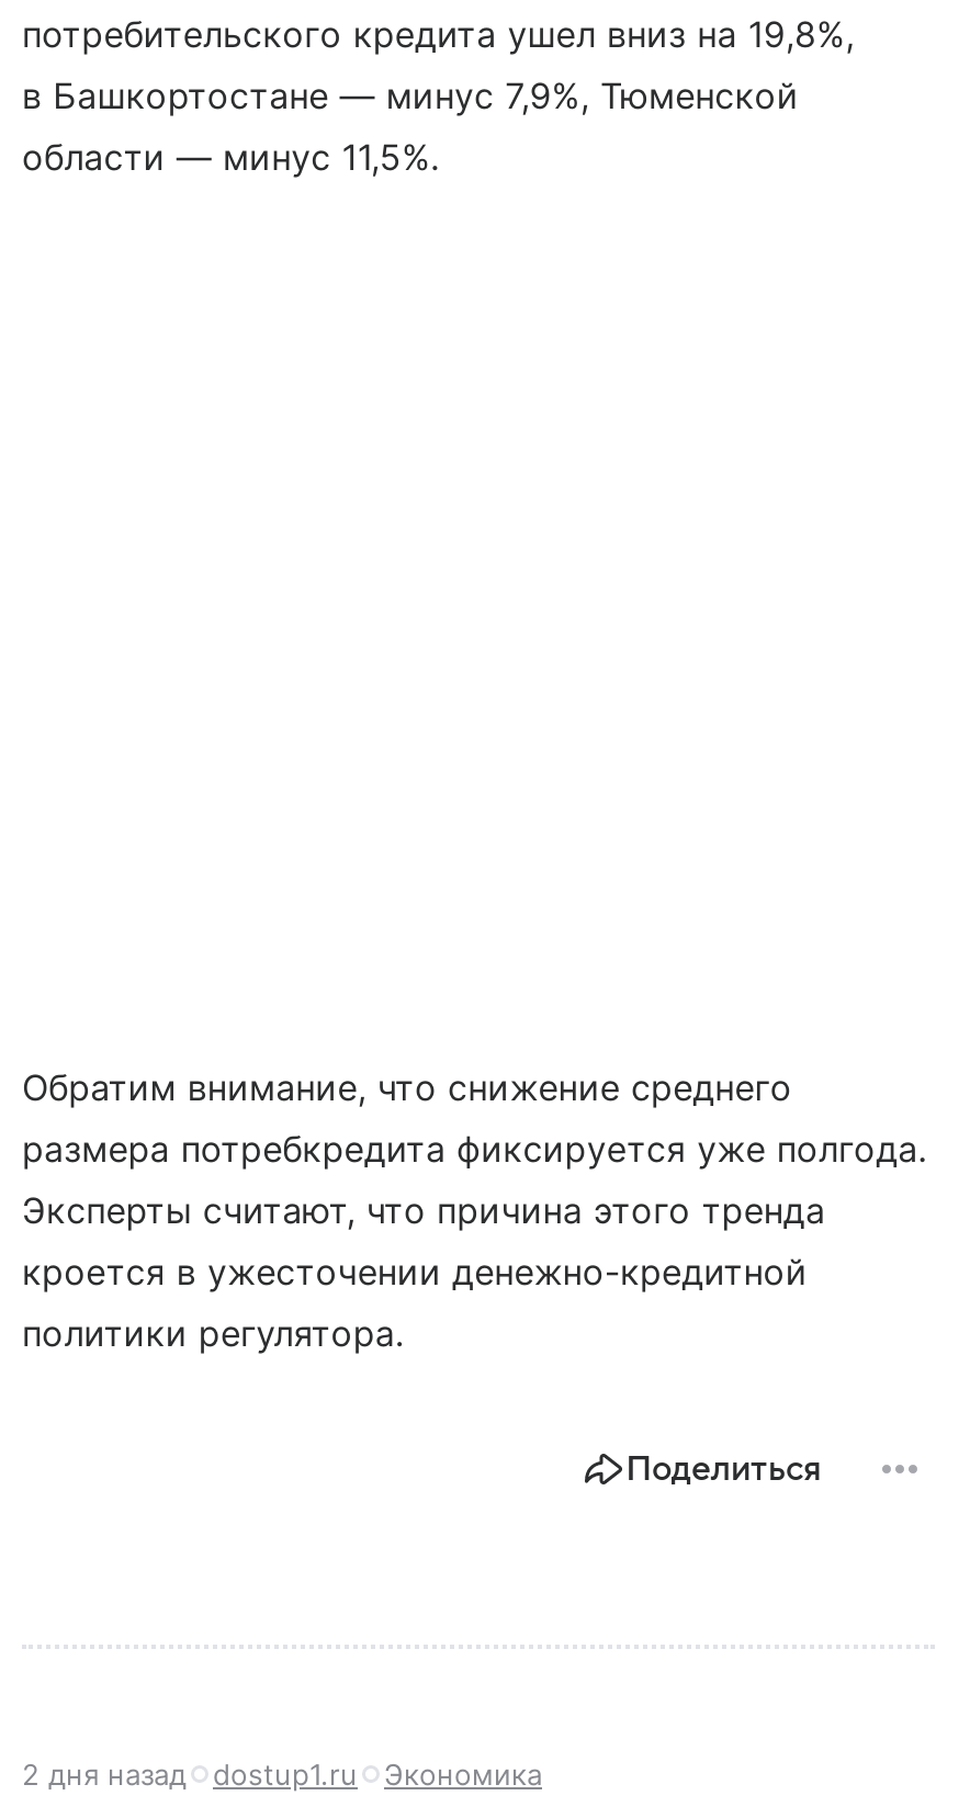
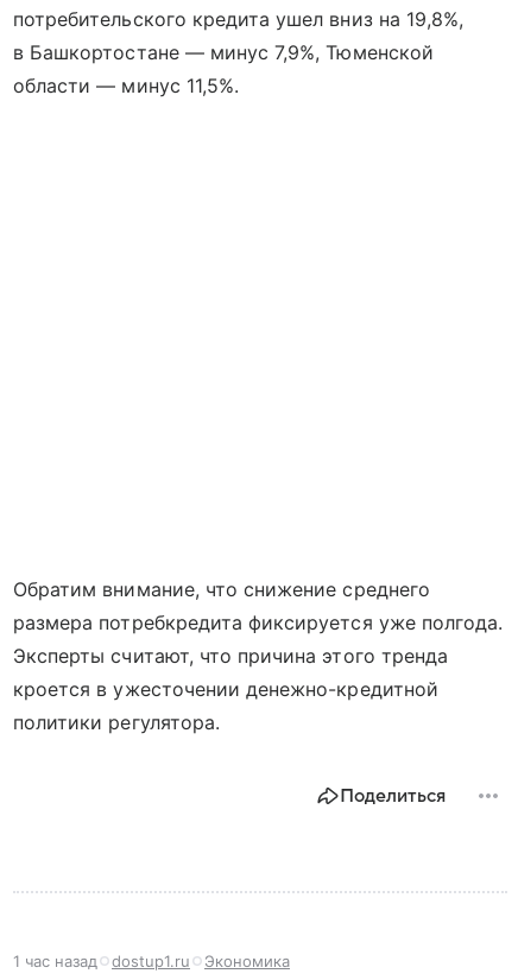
[22,1756,542,1791] 2 дня назад dostup1.ru Экономика -> [13,951,290,970] 1 час назад dostup1.ru Экономика

